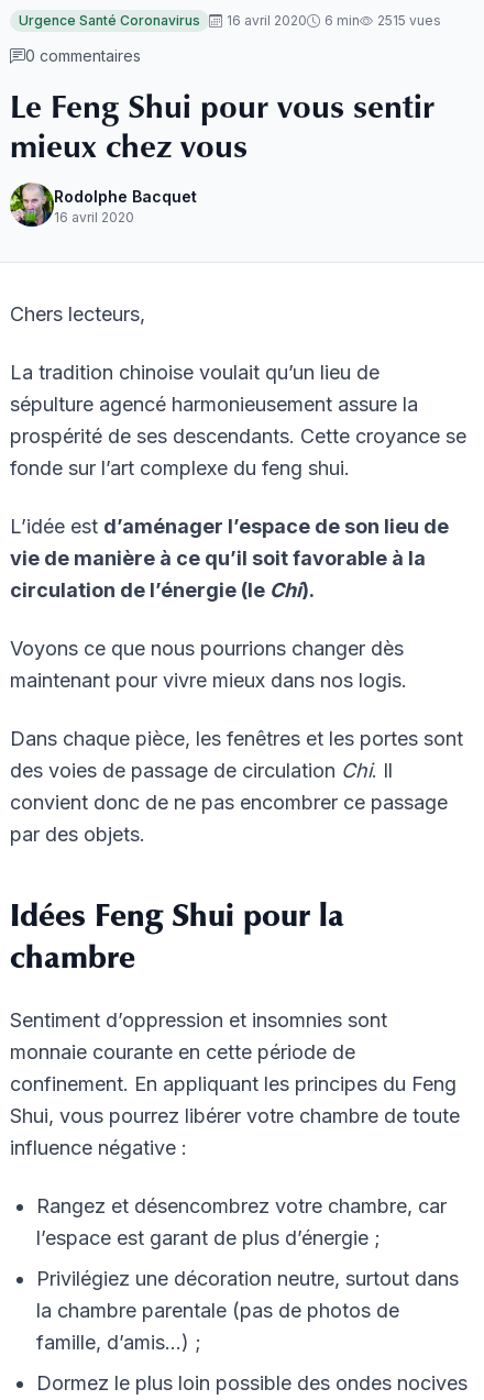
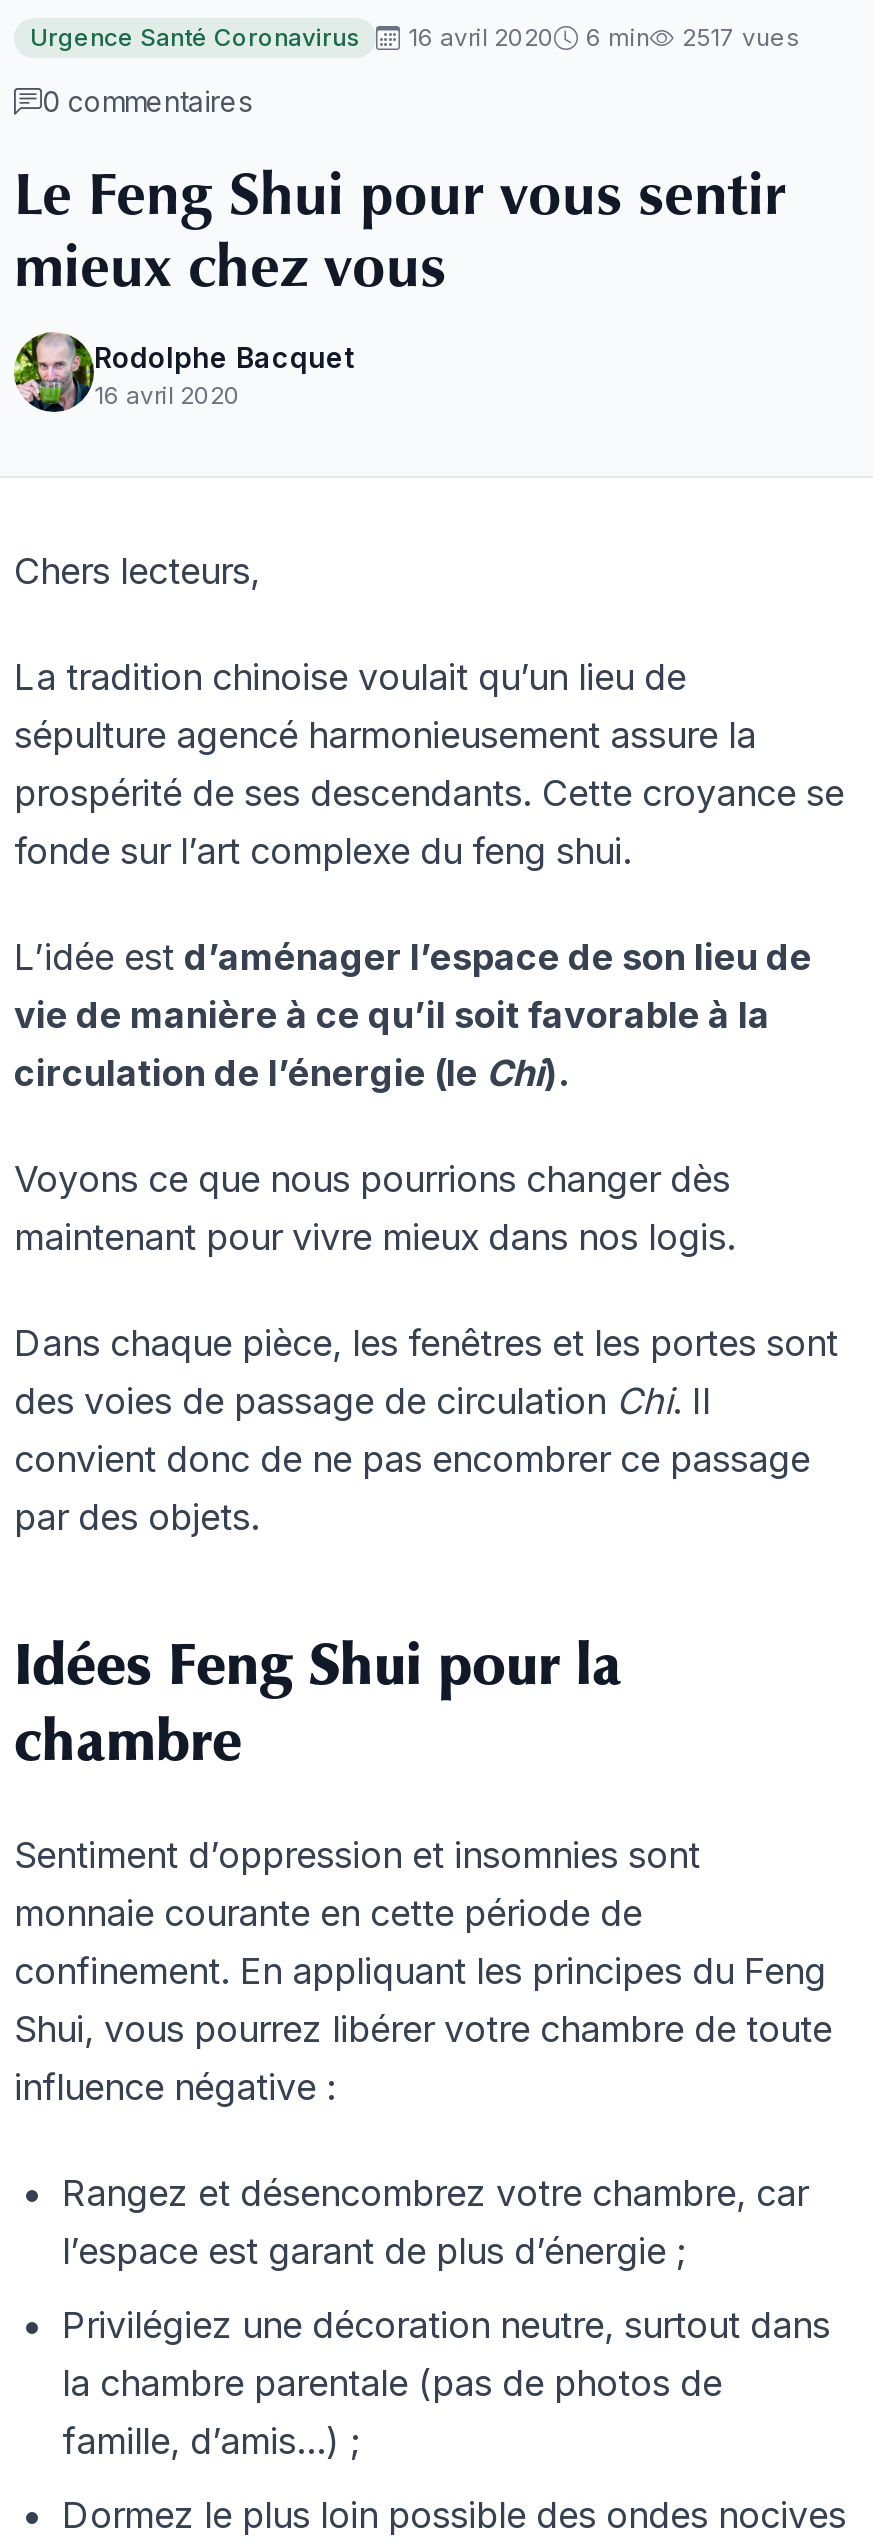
[19,12,441,29] Urgence Santé Coronavirus 16 avril 2020 6 min 2515 vues -> [30,22,800,52] Urgence Santé Coronavirus 16 avril 2020 6 min 2517 vues

